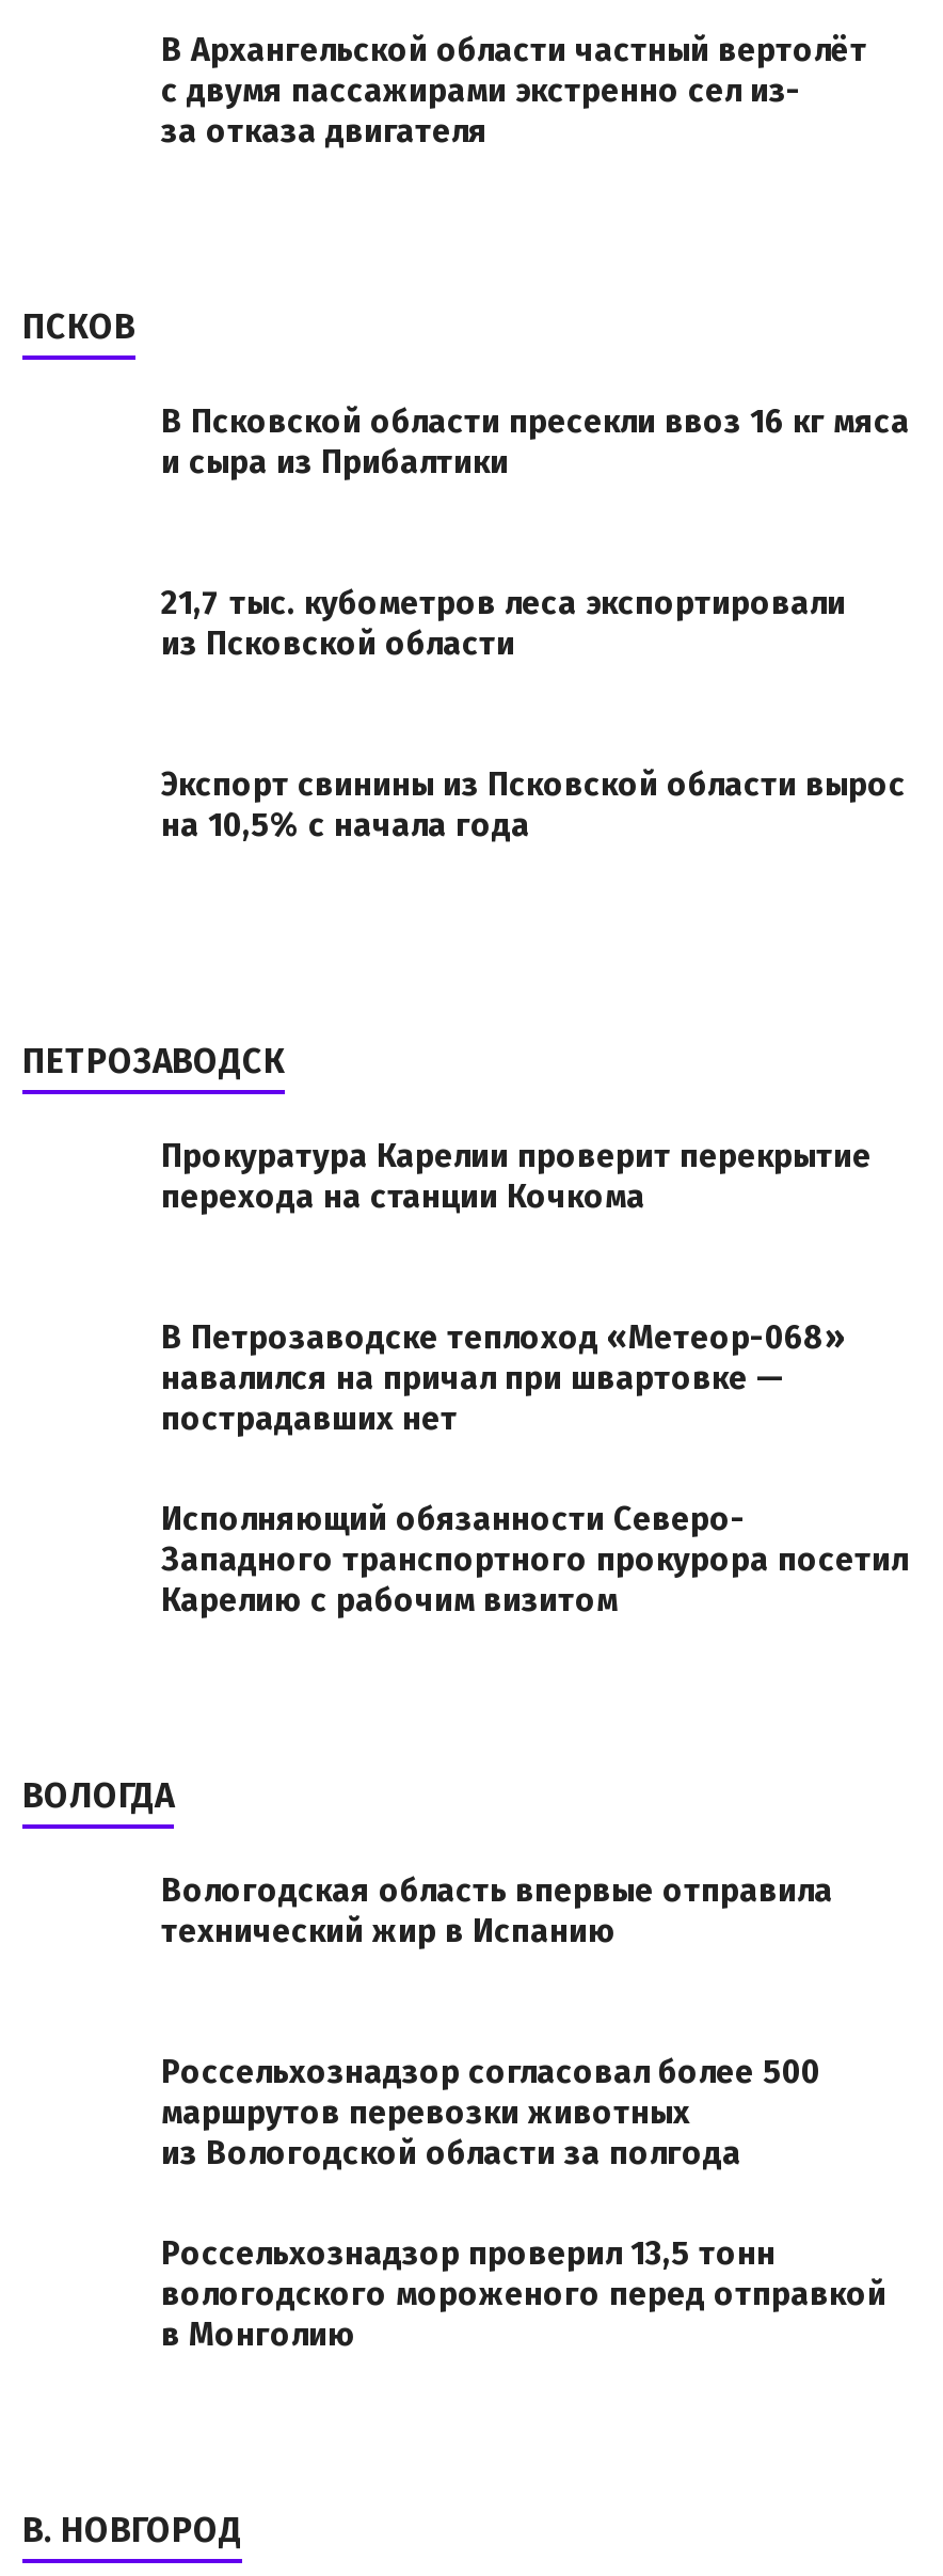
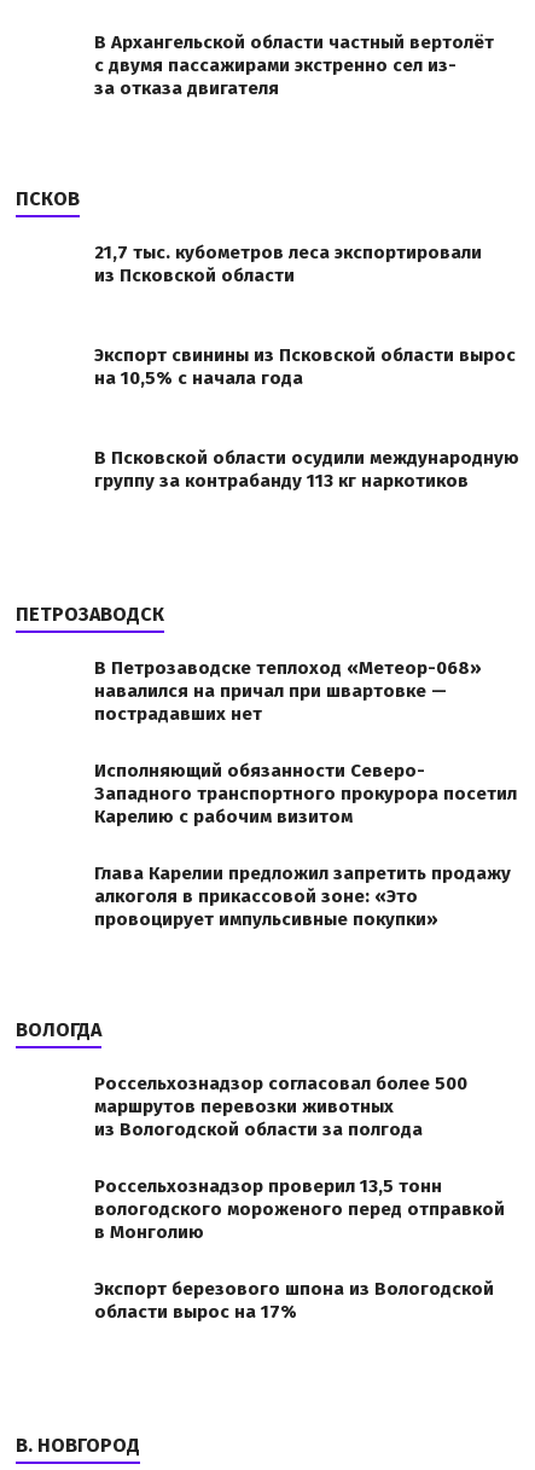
[161,402,910,481] В Псковской области пресекли ввоз 16 кг мяса | и сыра из Прибалтики -> none
moved [161,584,906,844] -> [94,242,516,389]: 21,7 тыс. кубометров леса экспортировали | из Псковской области | Экспорт свинины из Псковской области вырос | на 10,5% с начала года
none -> [94,447,519,492] В Псковской области осудили международную | группу за контрабанду 113 кг наркотиков
[161,1137,872,1216] Прокуратура Карелии проверит перекрытие | перехода на станции Кочкома -> none
moved [161,1318,908,1619] -> [94,657,517,827]: В Петрозаводске теплоход «Метеор-068» | навалился на причал при швартовке — | пострадавших нет | Исполняющий обязанности Северо- | Западного транспортного прокурора посетил | Карелию с рабочим визитом
none -> [94,862,511,930] Глава Карелии предложил запретить продажу | алкоголя в прикассовой зоне: «Это | провоцирует импульсивные покупки»
[161,1871,833,1950] Вологодская область впервые отправила | технический жир в Испанию -> none
moved [161,2053,886,2354] -> [94,1073,505,1243]: Россельхознадзор согласовал более 500 | маршрутов перевозки животных | из Вологодской области за полгода | Россельхознадзор проверил 13,5 тонн | вологодского мороженого перед отправкой | в Монголию
none -> [94,1278,494,1323] Экспорт березового шпона из Вологодской | области вырос на 17%

